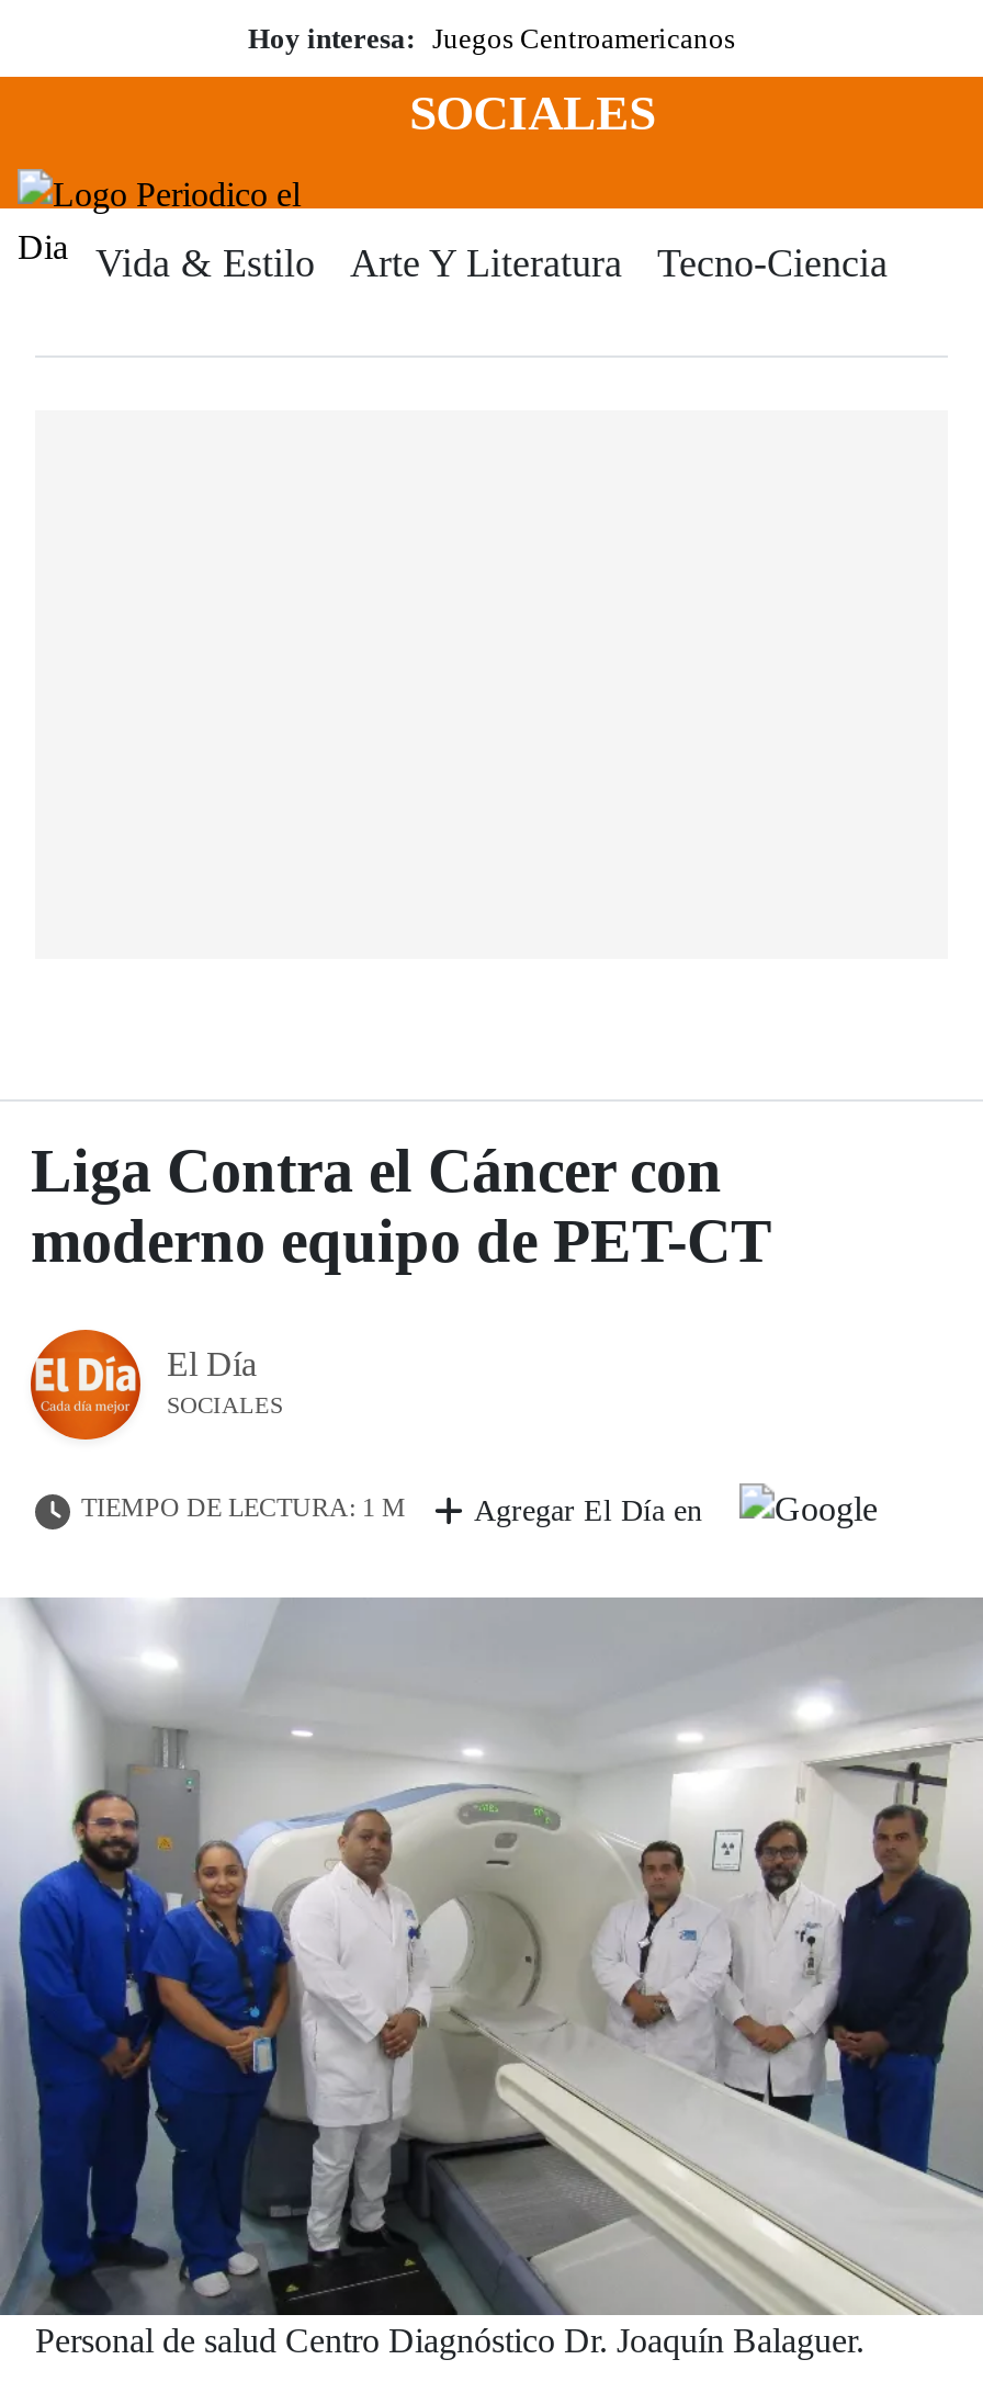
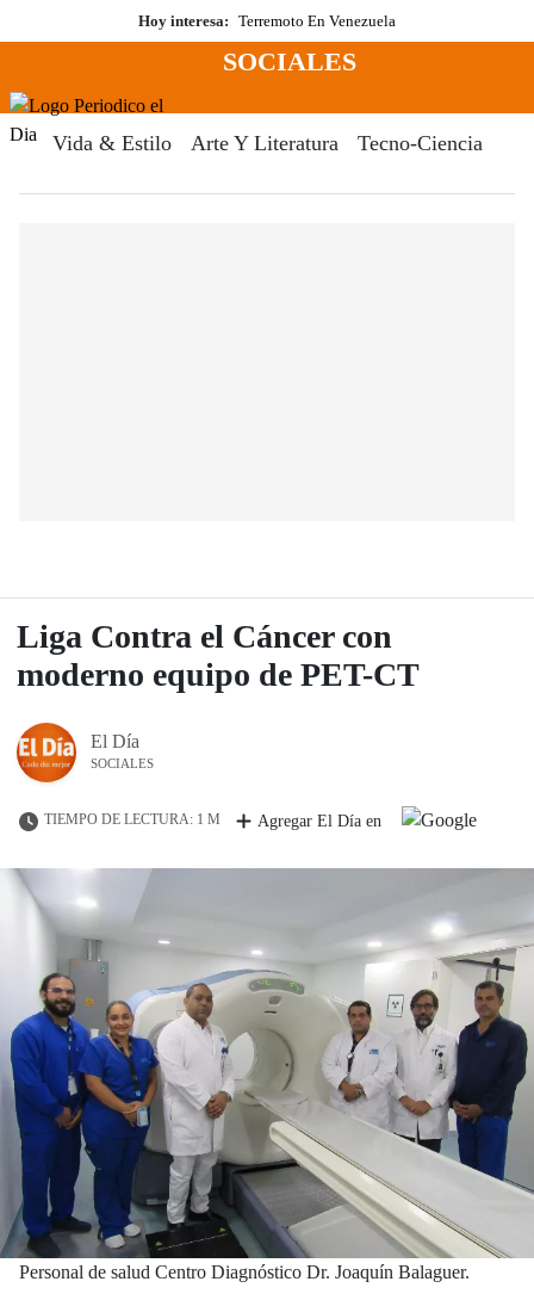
[248,22,735,55] Hoy interesa: Juegos Centroamericanos -> [138,12,396,30] Hoy interesa: Terremoto En Venezuela

